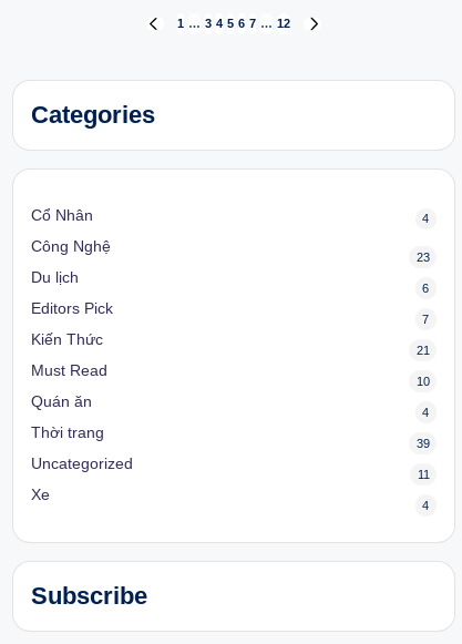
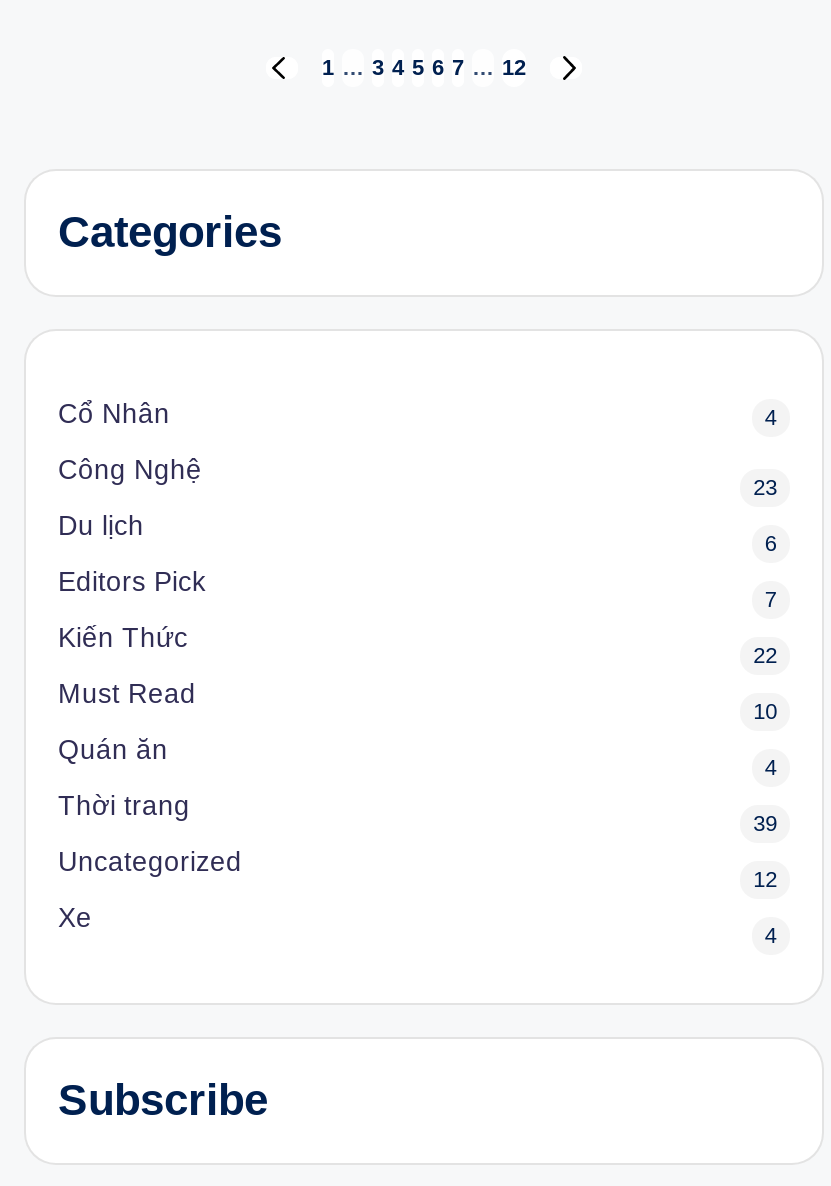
[416,343,429,356] 21 -> [753,643,777,667] 22
[417,467,429,481] 11 -> [753,867,777,891] 12

